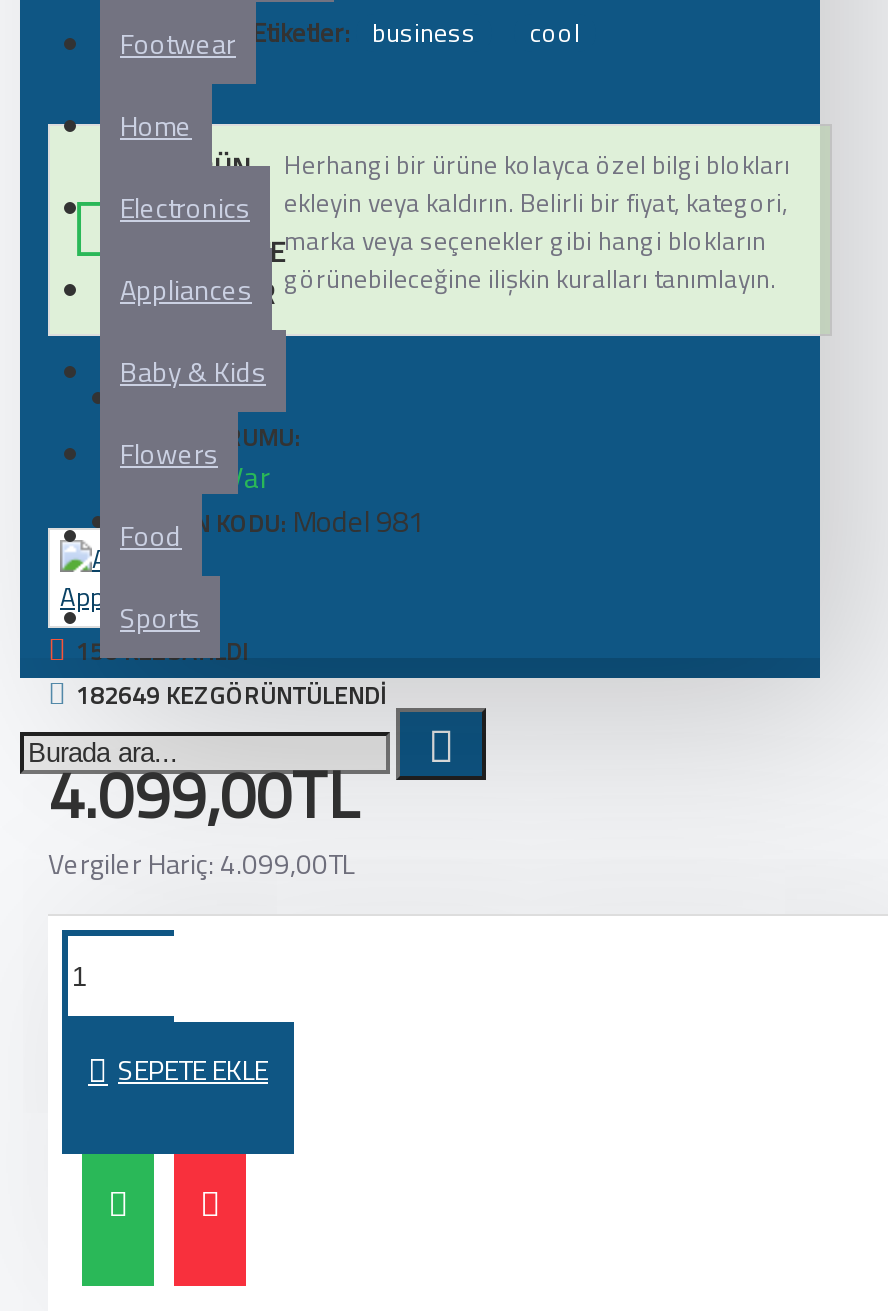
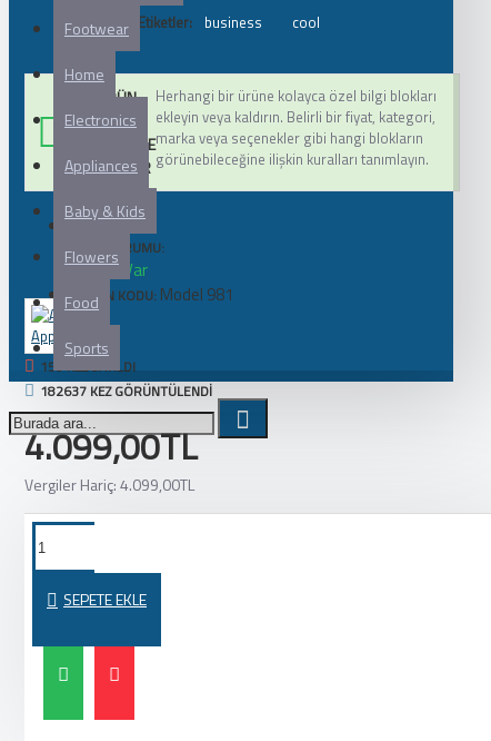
[76,676,386,714] 182649 KEZ GÖRÜNTÜLENDI -> [40,381,212,402] 182637 KEZ GÖRÜNTÜLENDI

